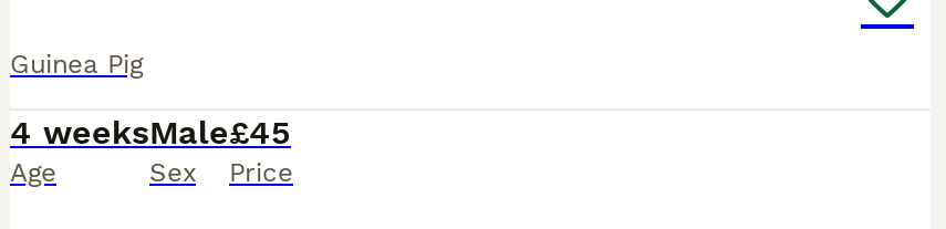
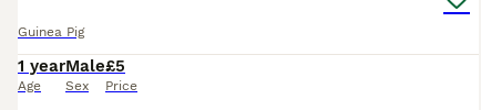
[10,113,149,153] 4 weeks -> [18,56,65,76] 1 year
[229,113,291,153] £45 -> [105,56,125,76] £5

